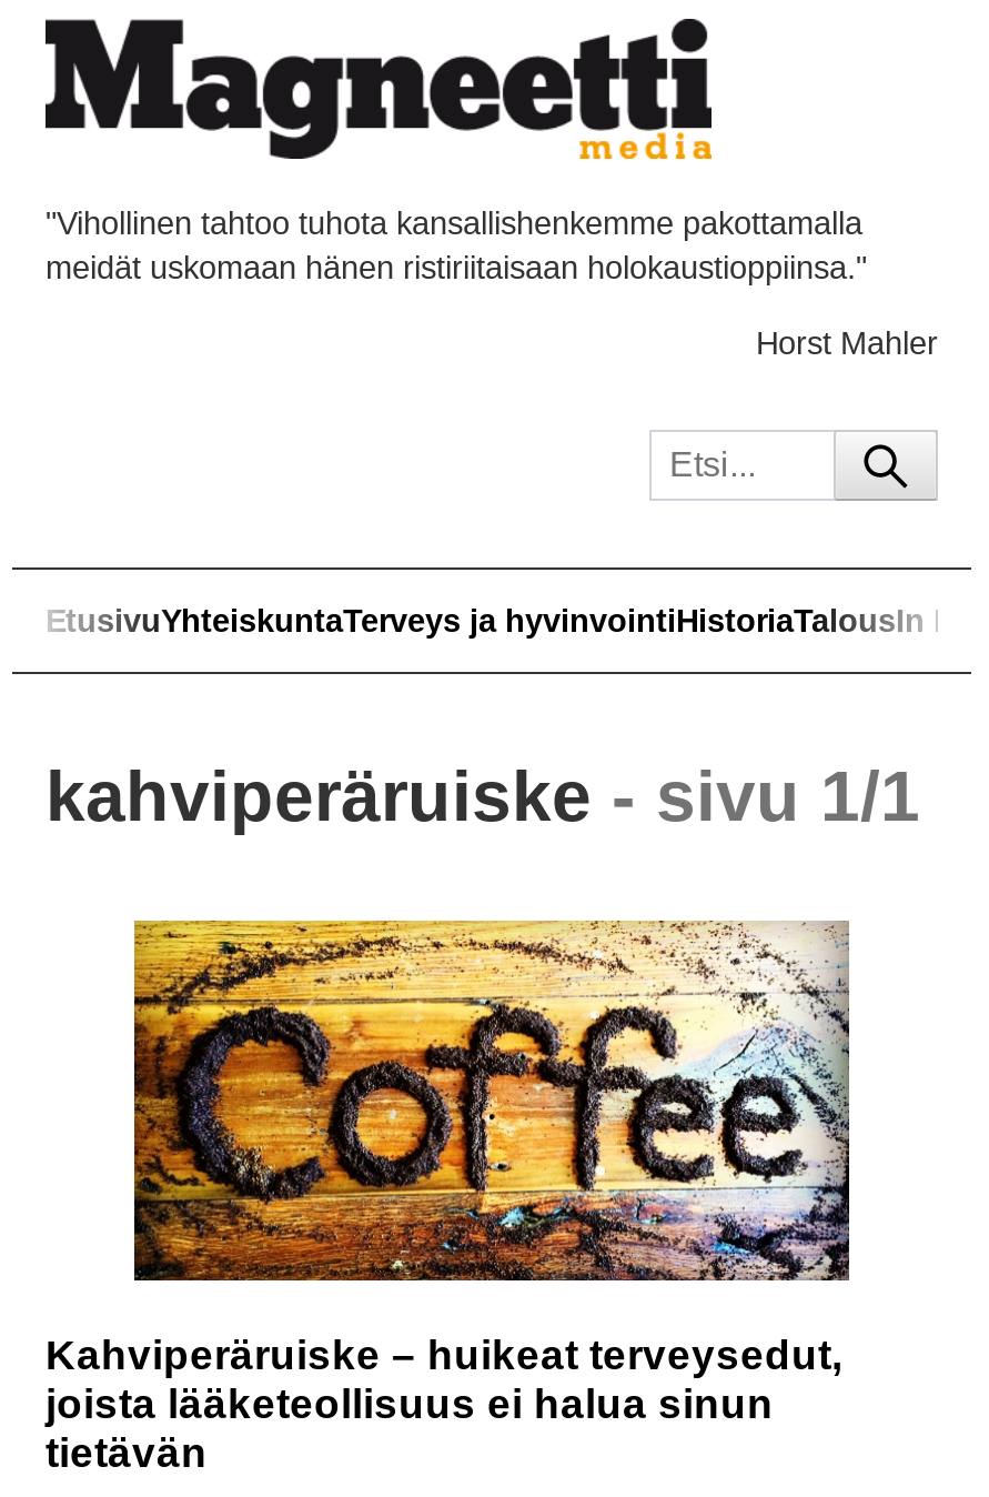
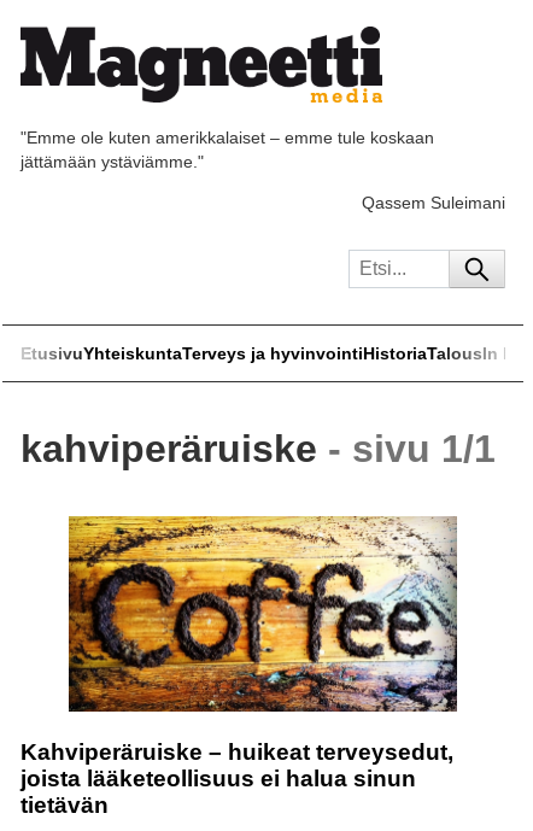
[46,205,867,285] "Vihollinen tahtoo tuhota kansallishenkemme pakottamalla | meidät uskomaan hänen ristiriitaisaan holokaustioppiinsa." -> [20,127,434,171] "Emme ole kuten amerikkalaiset – emme tule koskaan | jättämään ystäviämme."
[756,326,938,361] Horst Mahler -> [362,193,505,212] Qassem Suleimani

